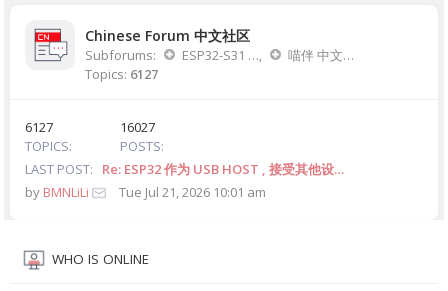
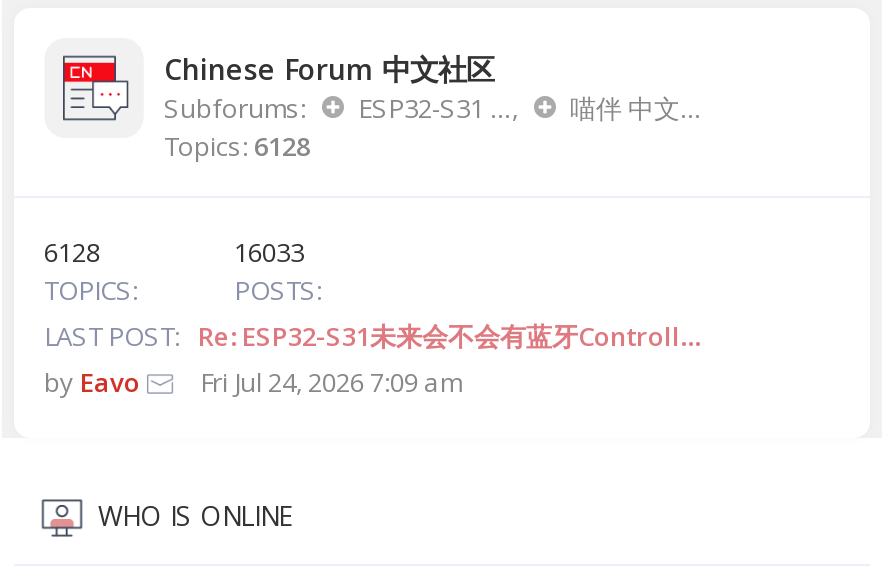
[85,64,158,82] Topics: 6127 -> [164,127,310,163] Topics: 6128
[25,117,53,135] 6127 -> [44,233,100,269] 6128
[120,117,155,135] 16027 -> [234,233,304,269] 16033
[25,159,344,200] Re: ESP32 作为 USB HOST , 接受其他设… | by BMNLiLi | Tue Jul 21, 2026 10:01 am -> [44,317,700,399] Re: ESP32-S31未来会不会有蓝牙Controll… | by Eavo | Fri Jul 24, 2026 7:09 am

